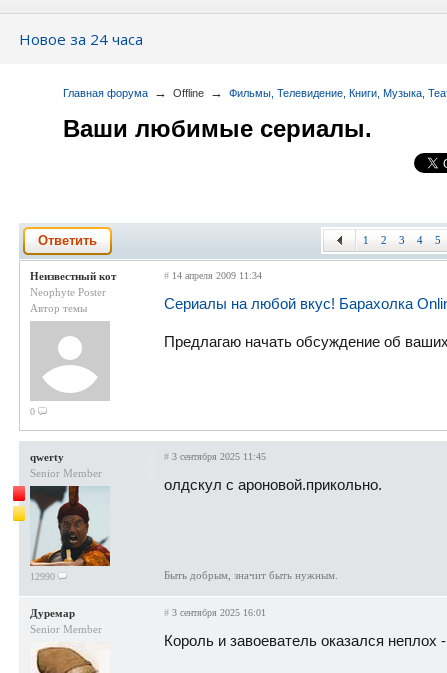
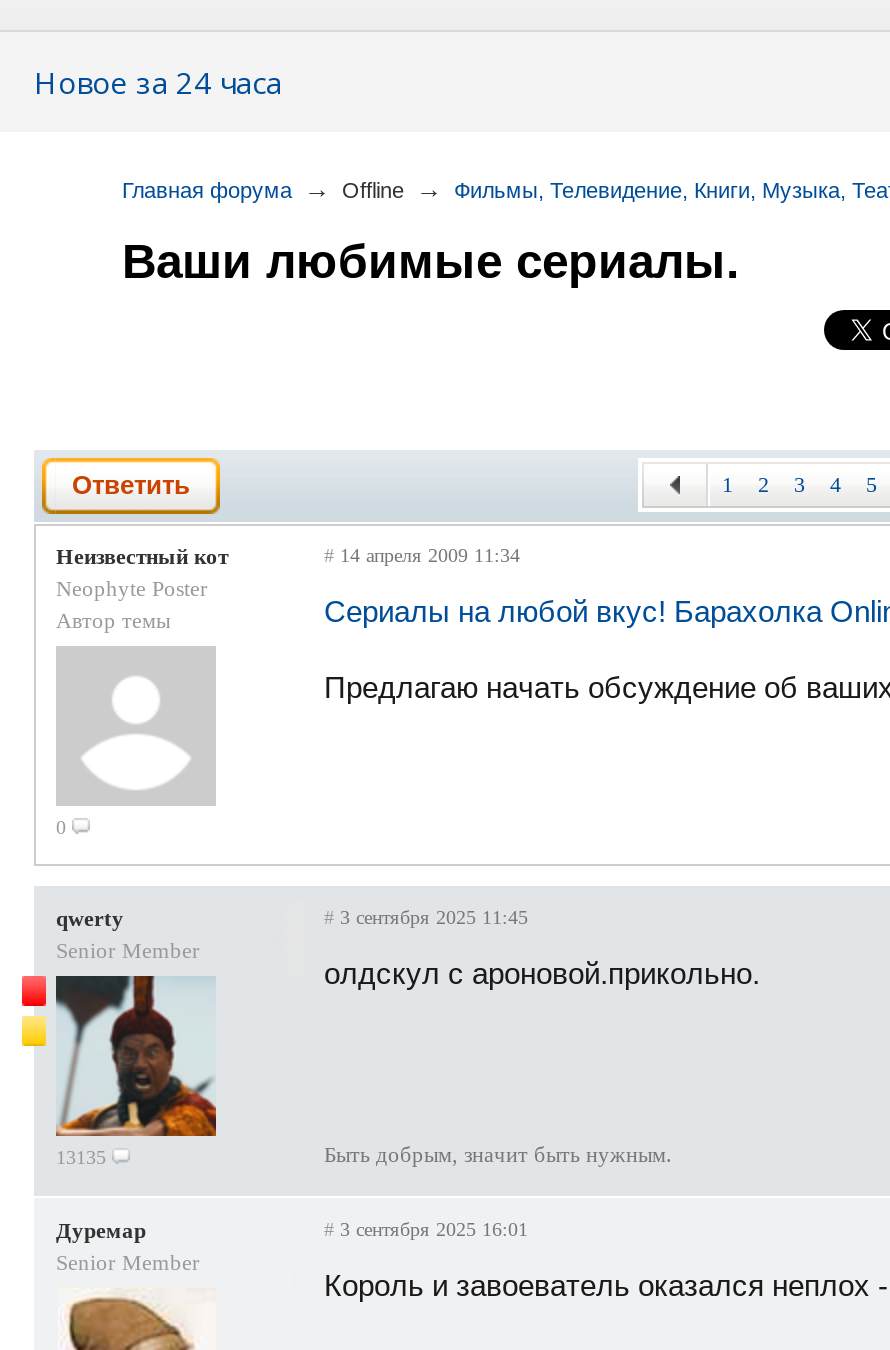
[30,571,58,582] 12990 -> [56,1146,112,1168] 13135

